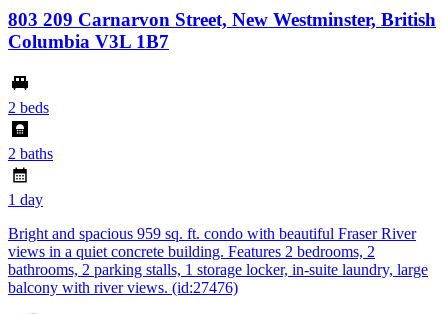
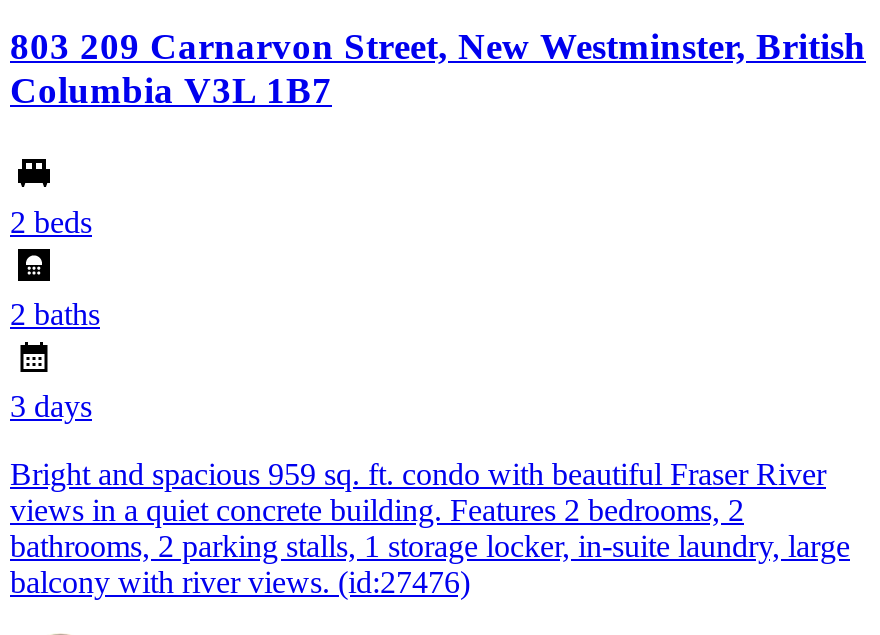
[8,191,43,208] 1 day -> [10,390,92,424] 3 days

